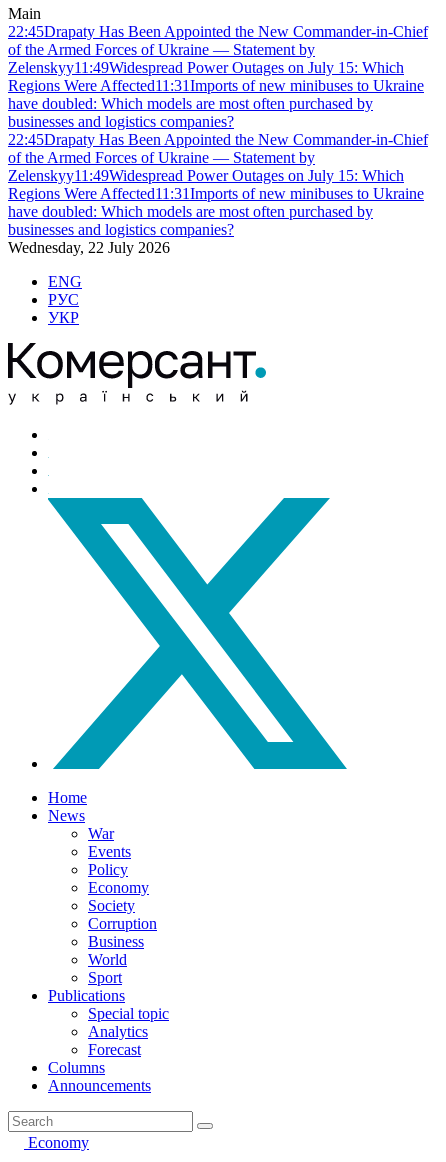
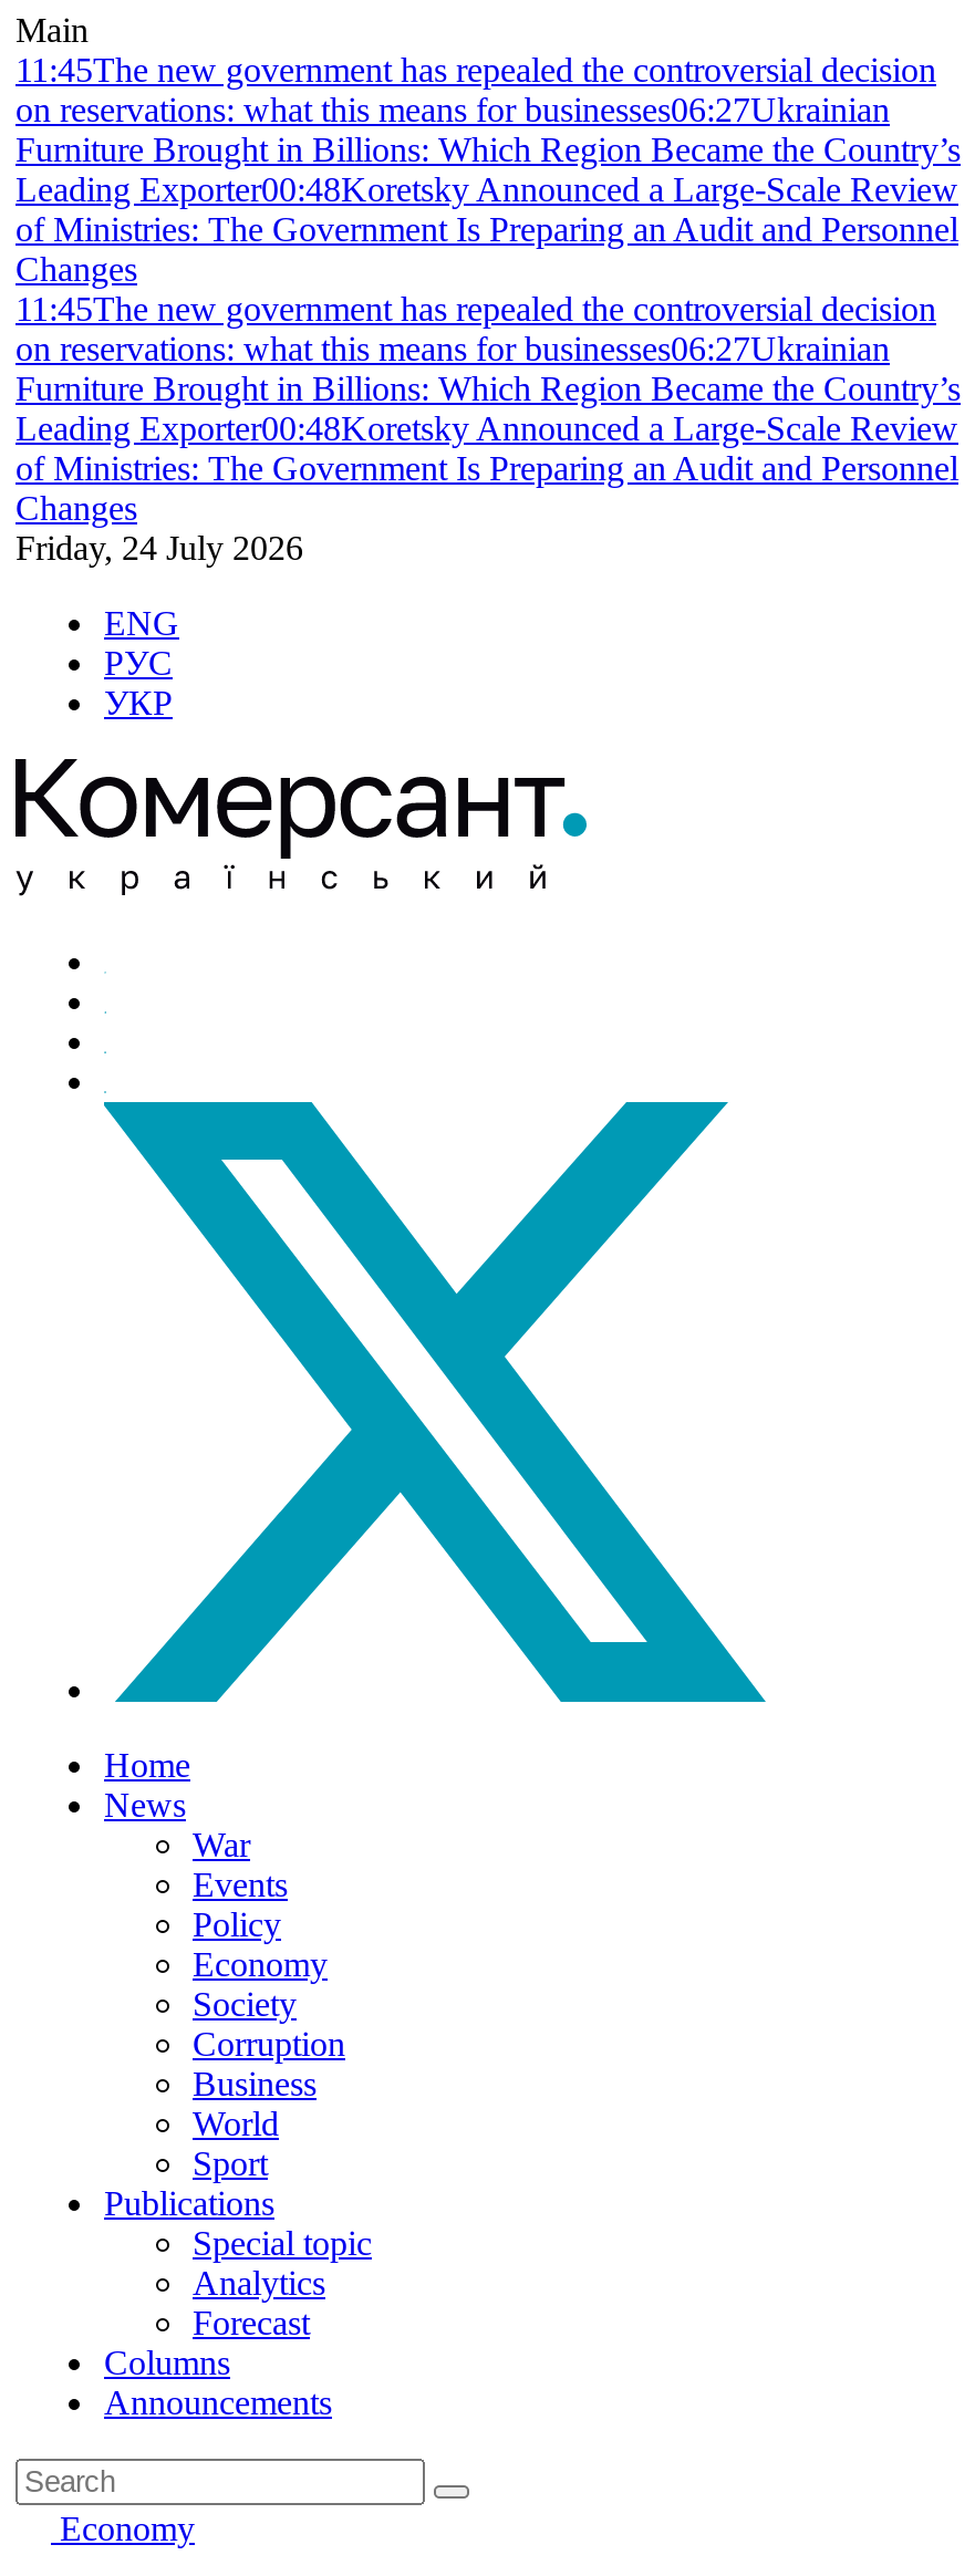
[8,23,428,256] 22:45Drapaty Has Been Appointed the New Commander-in-Chief | of the Armed Forces of Ukraine — Statement by | Zelenskyy11:49Widespread Power Outages on July 15: Which | Regions Were Affected11:31Imports of new minibuses to Ukraine | have doubled: Which models are most often purchased by | businesses and logistics companies? | 22:45Drapaty Has Been Appointed the New Commander-in-Chief | of the Armed Forces of Ukraine — Statement by | Zelenskyy11:49Widespread Power Outages on July 15: Which | Regions Were Affected11:31Imports of new minibuses to Ukraine | have doubled: Which models are most often purchased by | businesses and logistics companies? | Wednesday, 22 July 2026 -> [15,51,961,567] 11:45The new government has repealed the controversial decision | on reservations: what this means for businesses06:27Ukrainian | Furniture Brought in Billions: Which Region Became the Country’s | Leading Exporter00:48Koretsky Announced a Large-Scale Review | of Ministries: The Government Is Preparing an Audit and Personnel | Changes | 11:45The new government has repealed the controversial decision | on reservations: what this means for businesses06:27Ukrainian | Furniture Brought in Billions: Which Region Became the Country’s | Leading Exporter00:48Koretsky Announced a Large-Scale Review | of Ministries: The Government Is Preparing an Audit and Personnel | Changes | Friday, 24 July 2026

